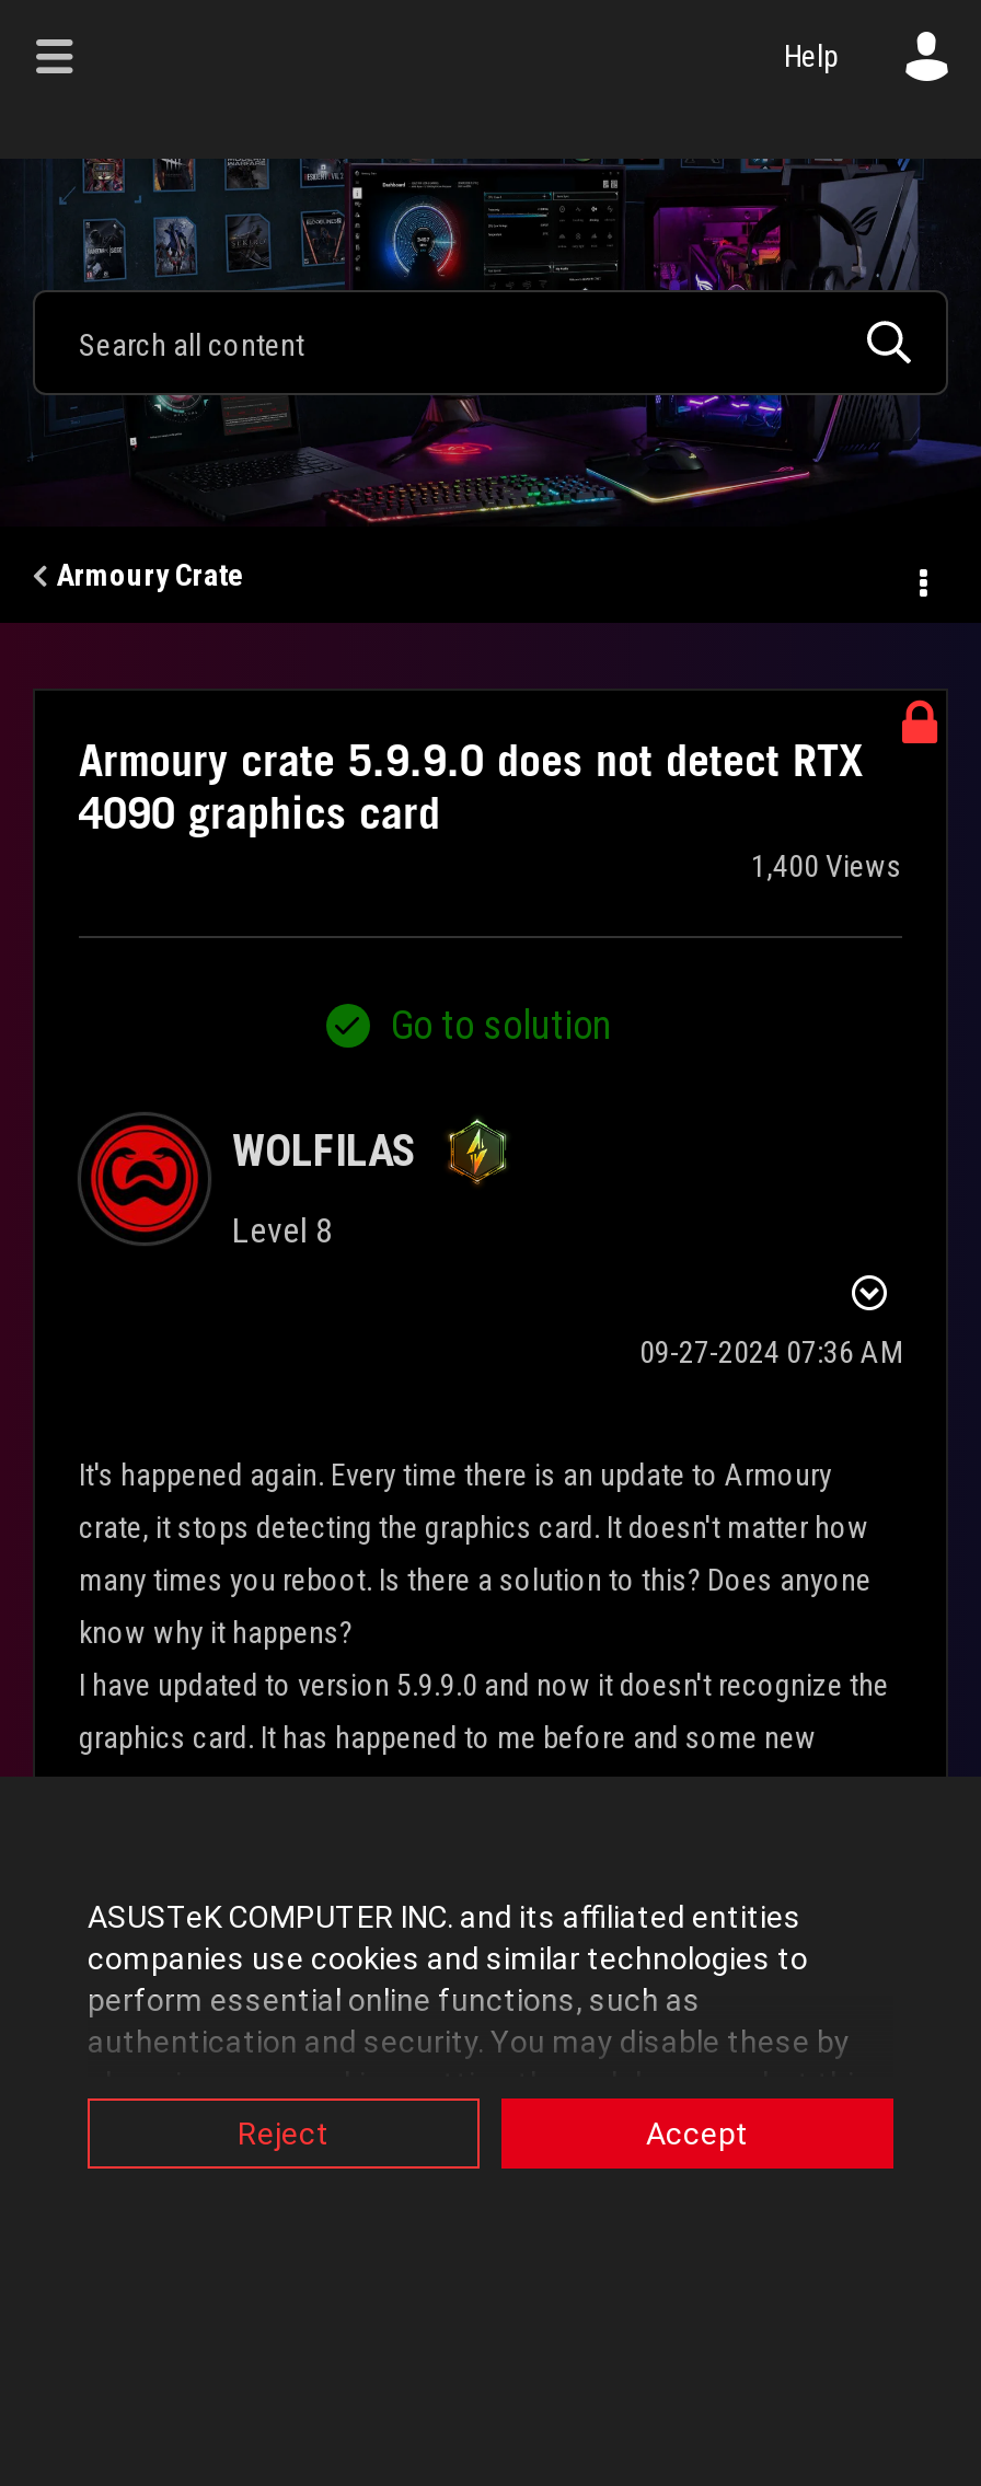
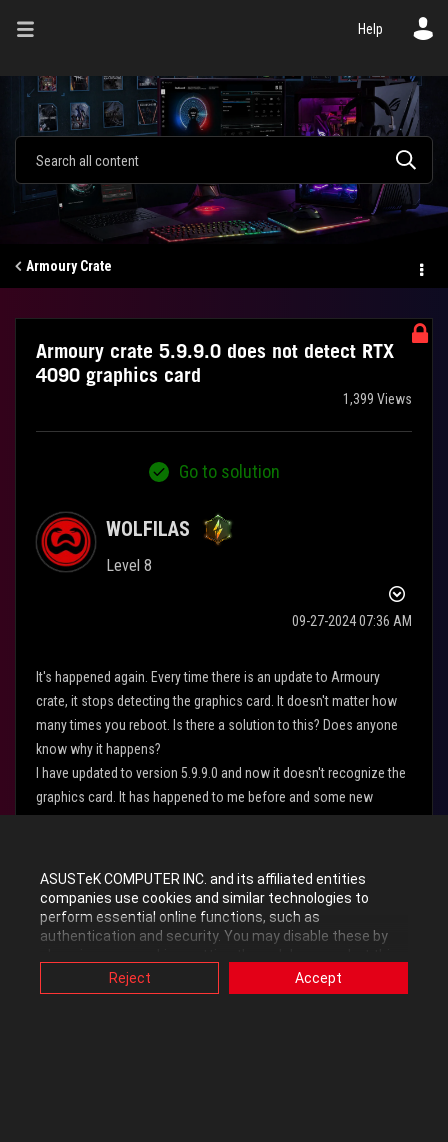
[751,848,902,883] 1,400 Views -> [343,391,412,407] 1,399 Views

